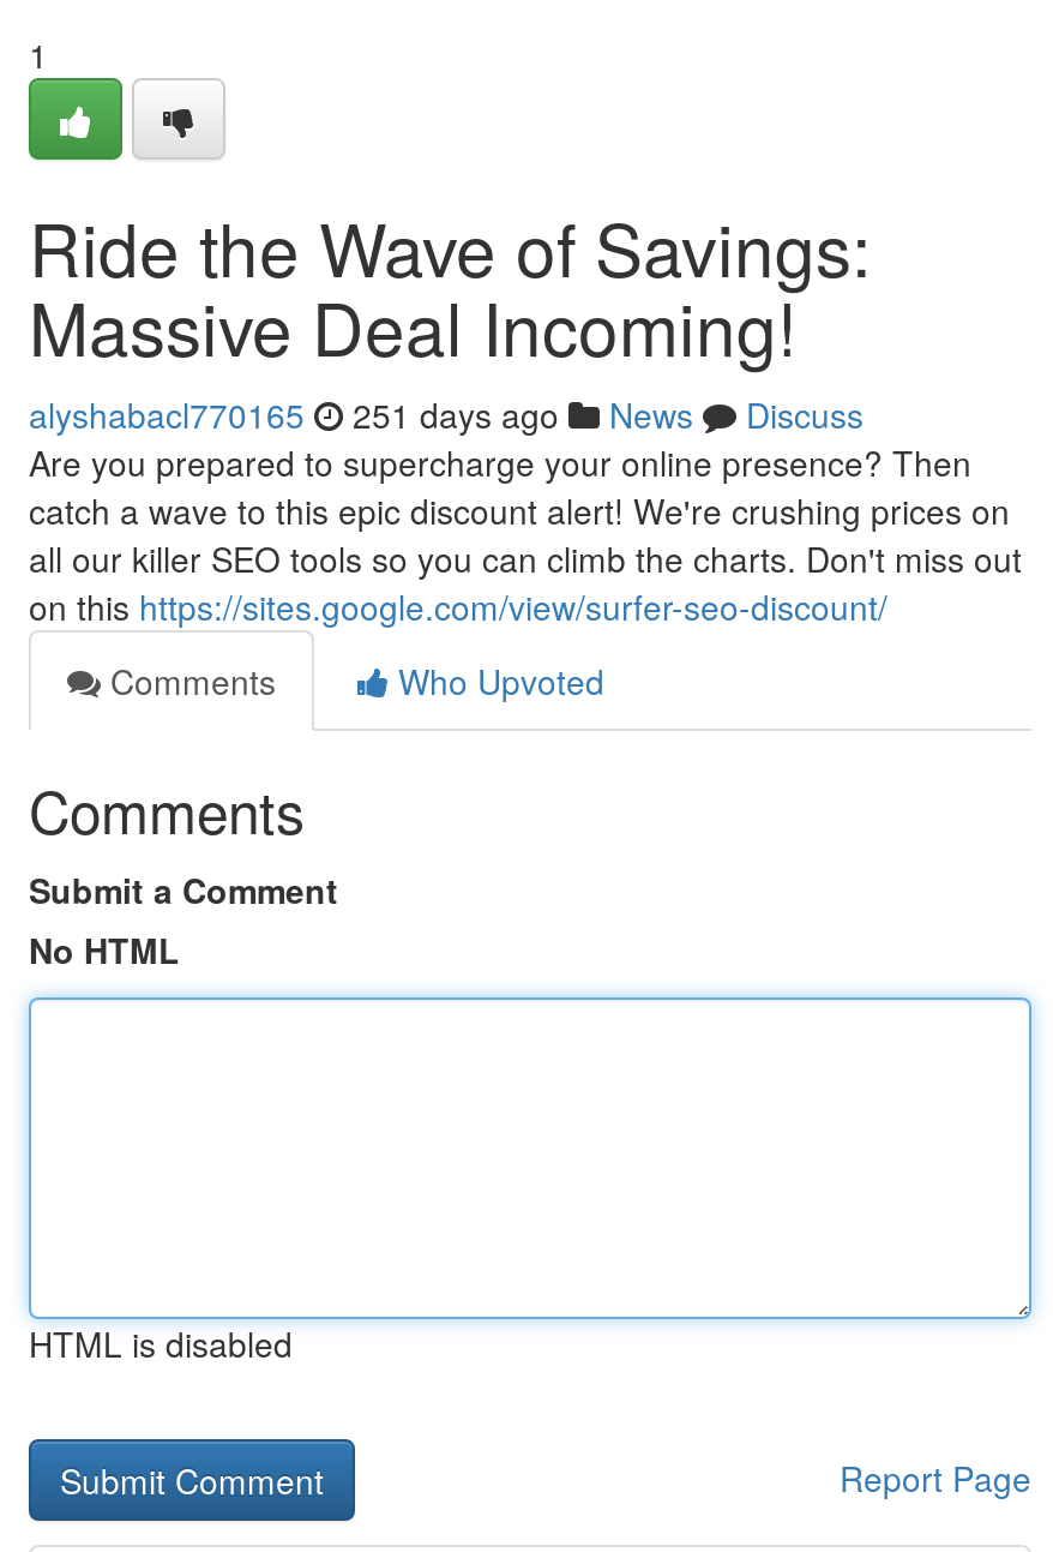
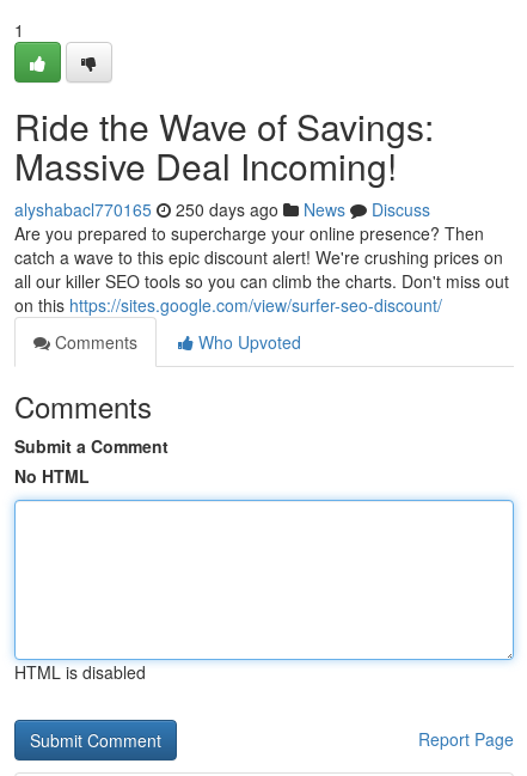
[29,390,864,438] alyshabacl770165 251 days ago News Discuss -> [14,197,430,221] alyshabacl770165 250 days ago News Discuss

